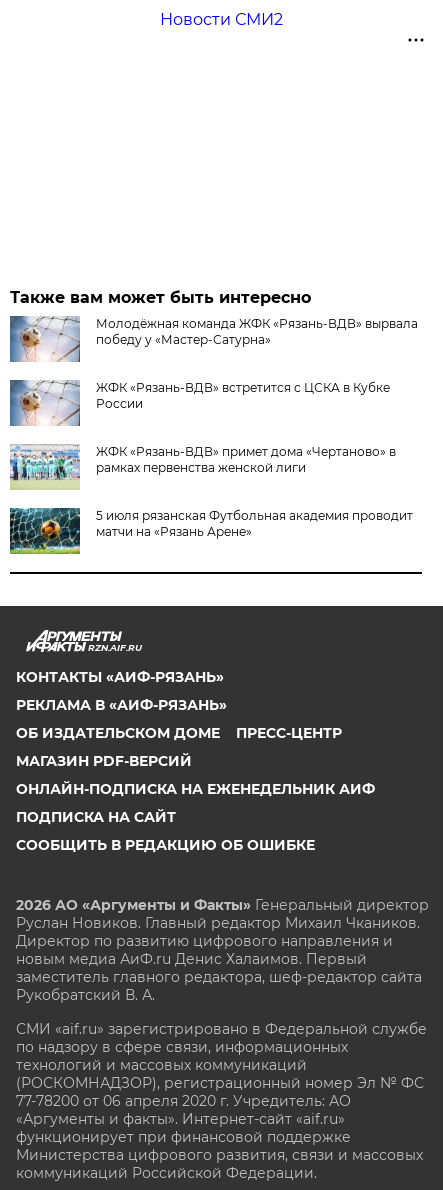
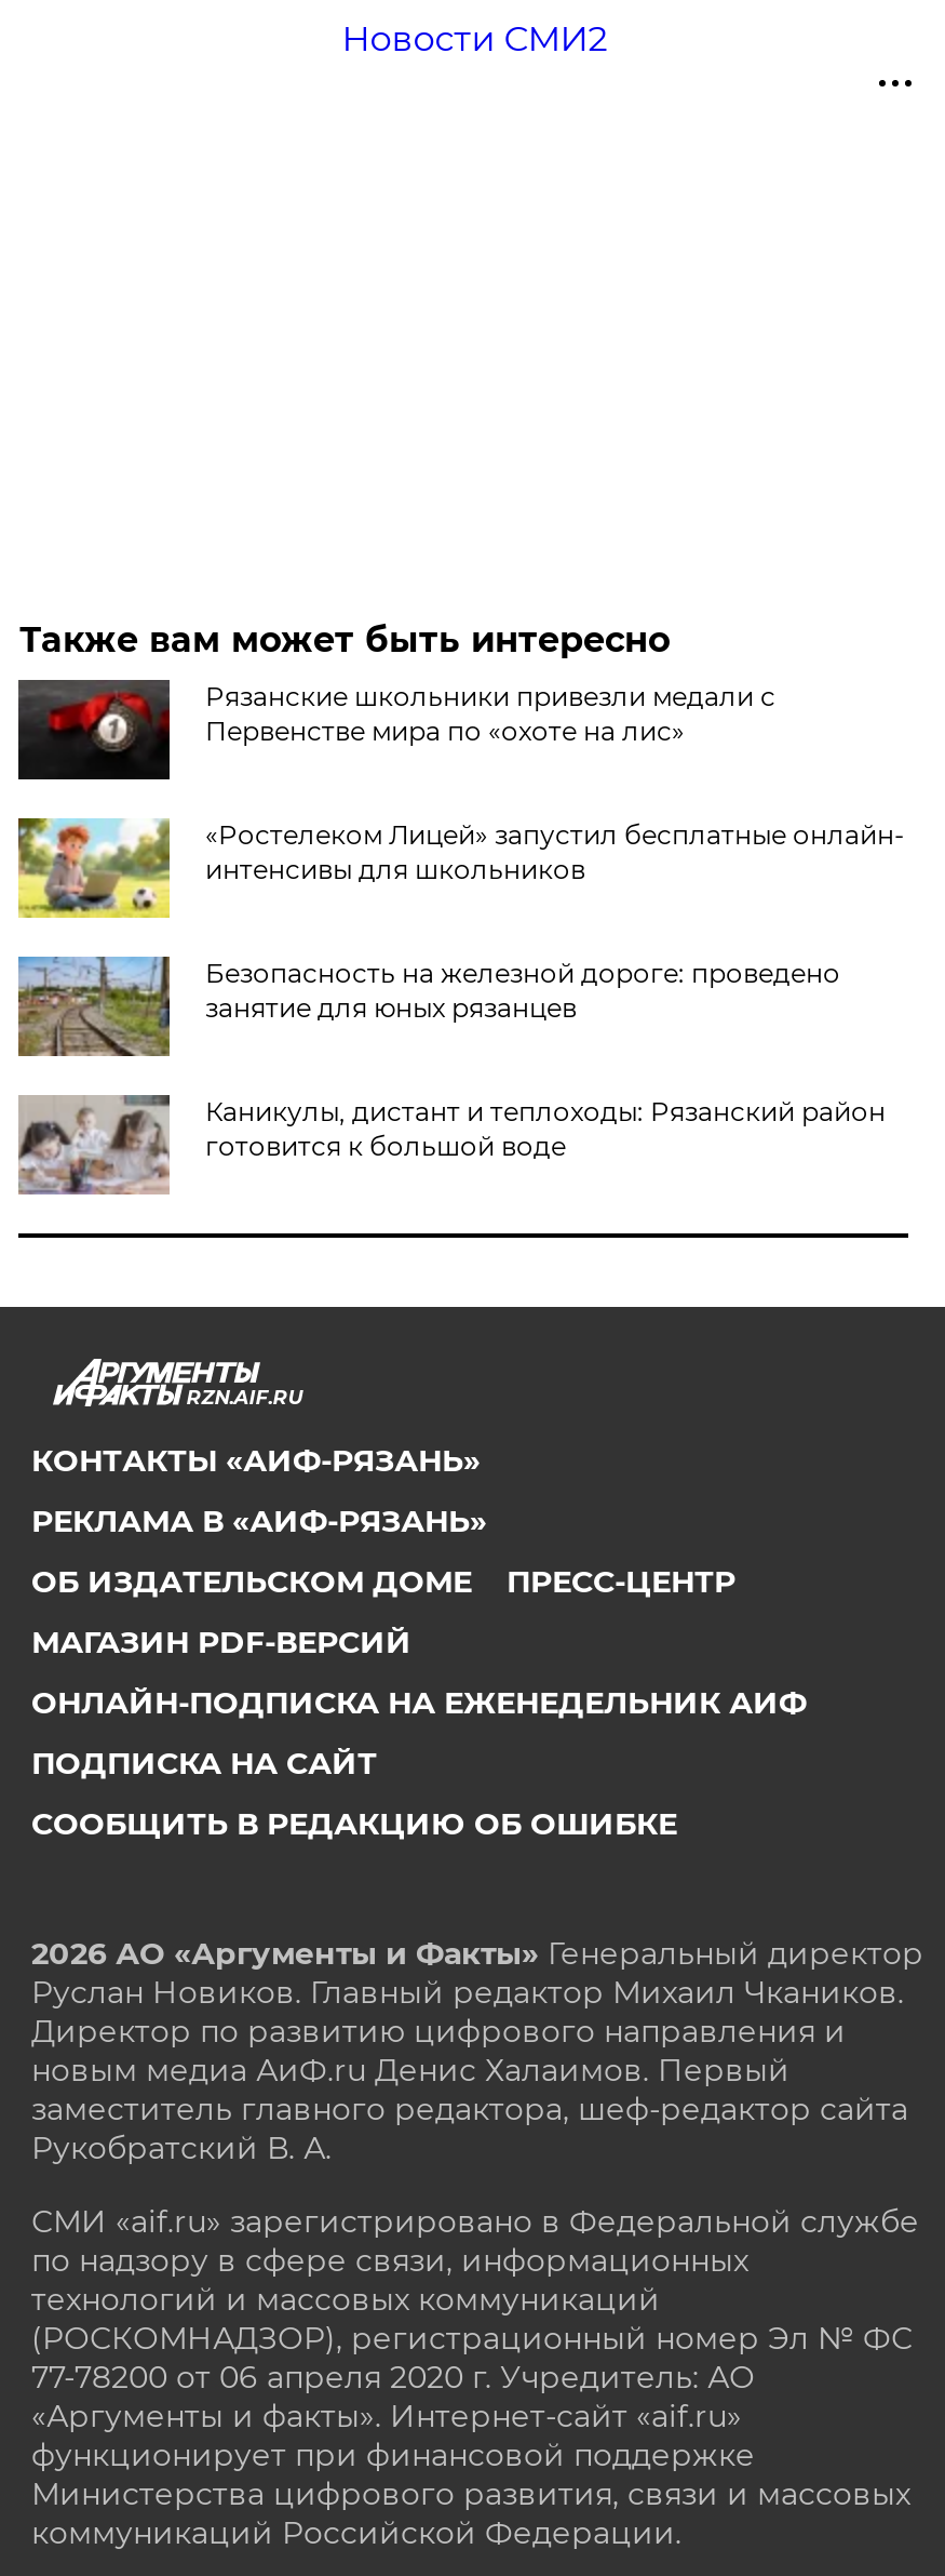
[9,315,418,363] [image] | Молодёжная команда ЖФК «Рязань-ВДВ» вырвала | победу у «Мастер-Сатурна» -> [16,678,775,782] [image] | Рязанские школьники привезли медали с | Первенстве мира по «охоте на лис»
[9,379,390,427] [image] | ЖФК «Рязань-ВДВ» встретится с ЦСКА в Кубке | России -> [16,816,905,920] [image] | «Ростелеком Лицей» запустил бесплатные онлайн- | интенсивы для школьников
[10,444,396,490] [image] | ЖФК «Рязань-ВДВ» примет дома «Чертаново» в | рамках первенства женской лиги -> [16,955,840,1058] [image] | Безопасность на железной дороге: проведено | занятие для юных рязанцев
[9,507,413,555] [image] | 5 июля рязанская Футбольная академия проводит | матчи на «Рязань Арене» -> [16,1093,885,1197] [image] | Каникулы, дистант и теплоходы: Рязанский район | готовится к большой воде

